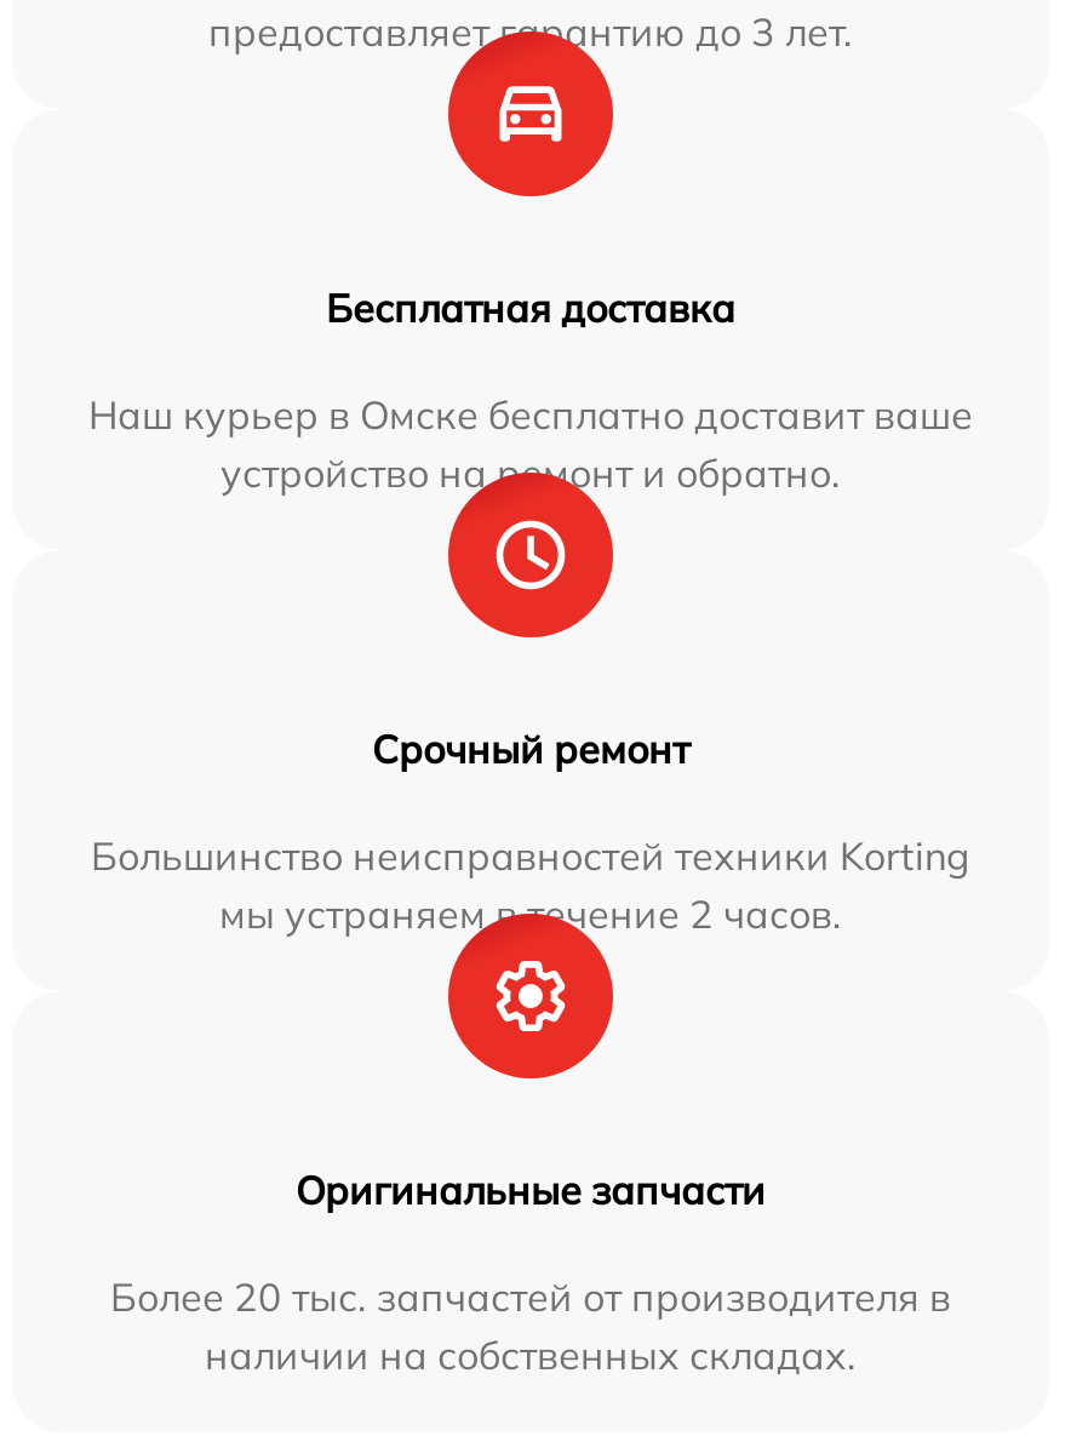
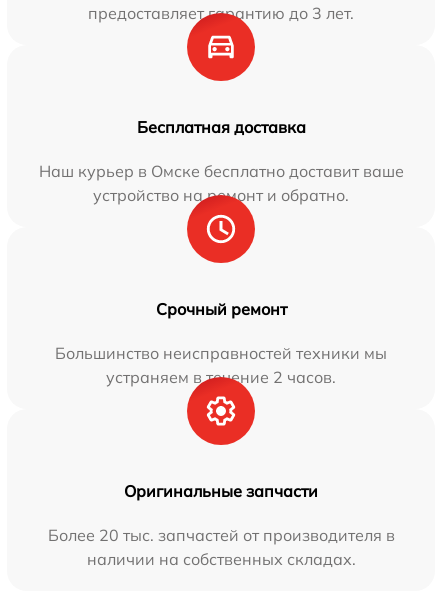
[91,832,970,939] Большинство неисправностей техники Korting | мы устраняем в течение 2 часов. -> [55,343,387,387] Большинство неисправностей техники мы | устраняем в течение 2 часов.

